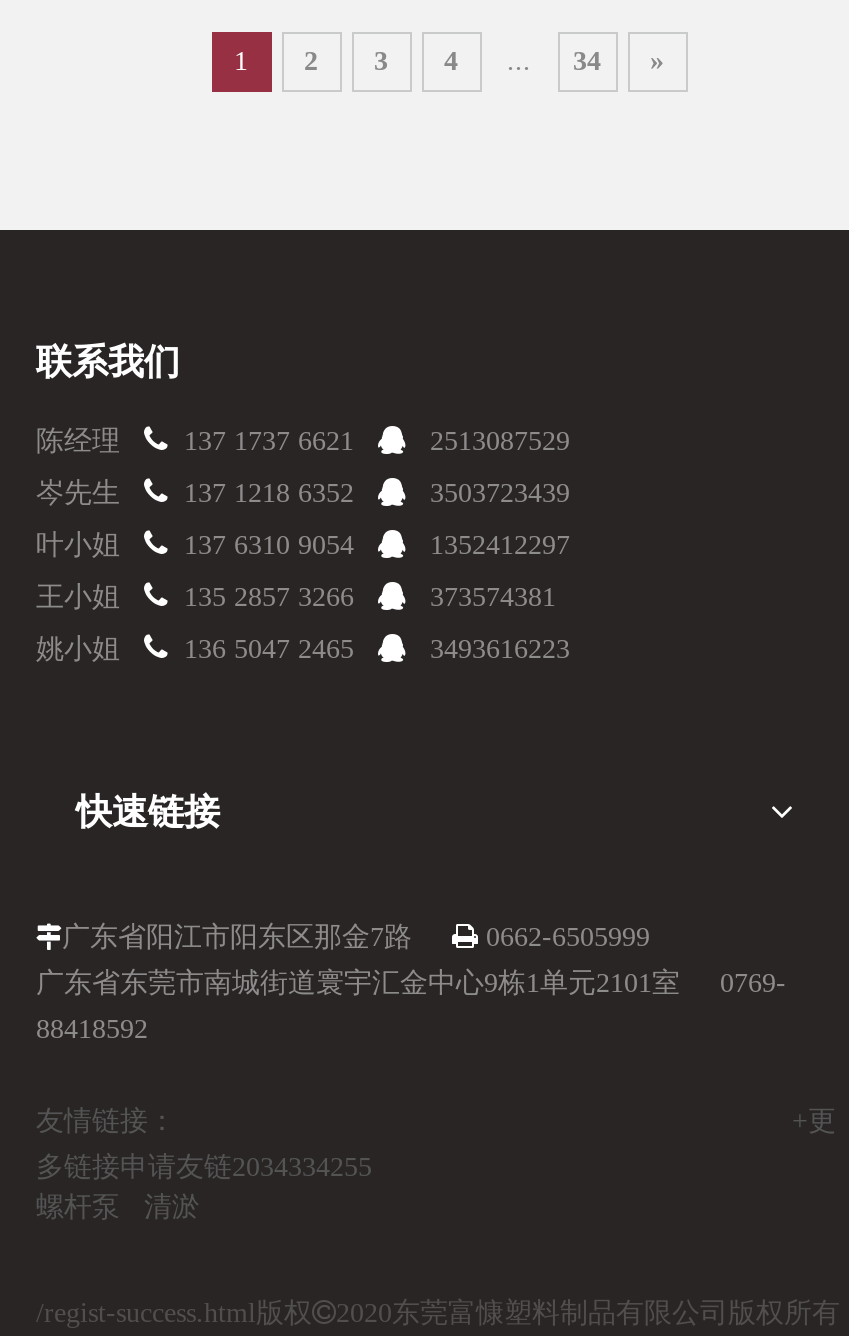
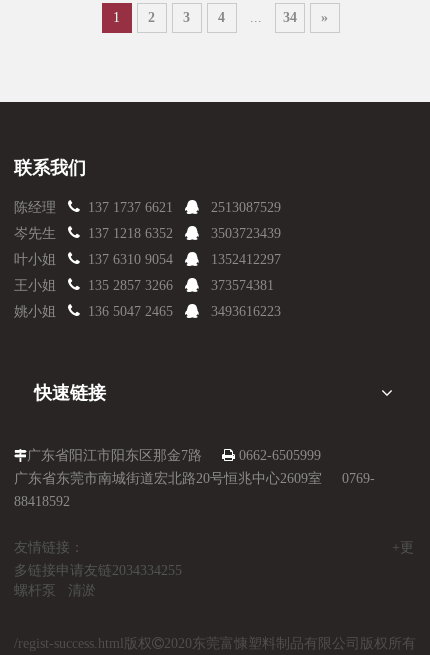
[36,968,786,998] 广东省东莞市南城街道寰宇汇金中心9栋1单元2101室 0769- -> [14,471,375,486] 广东省东莞市南城街道宏北路20号恒兆中心2609室 0769-

